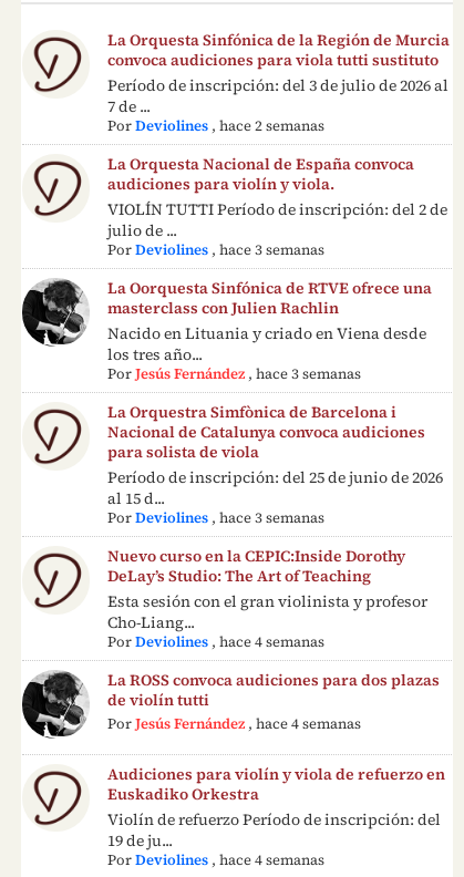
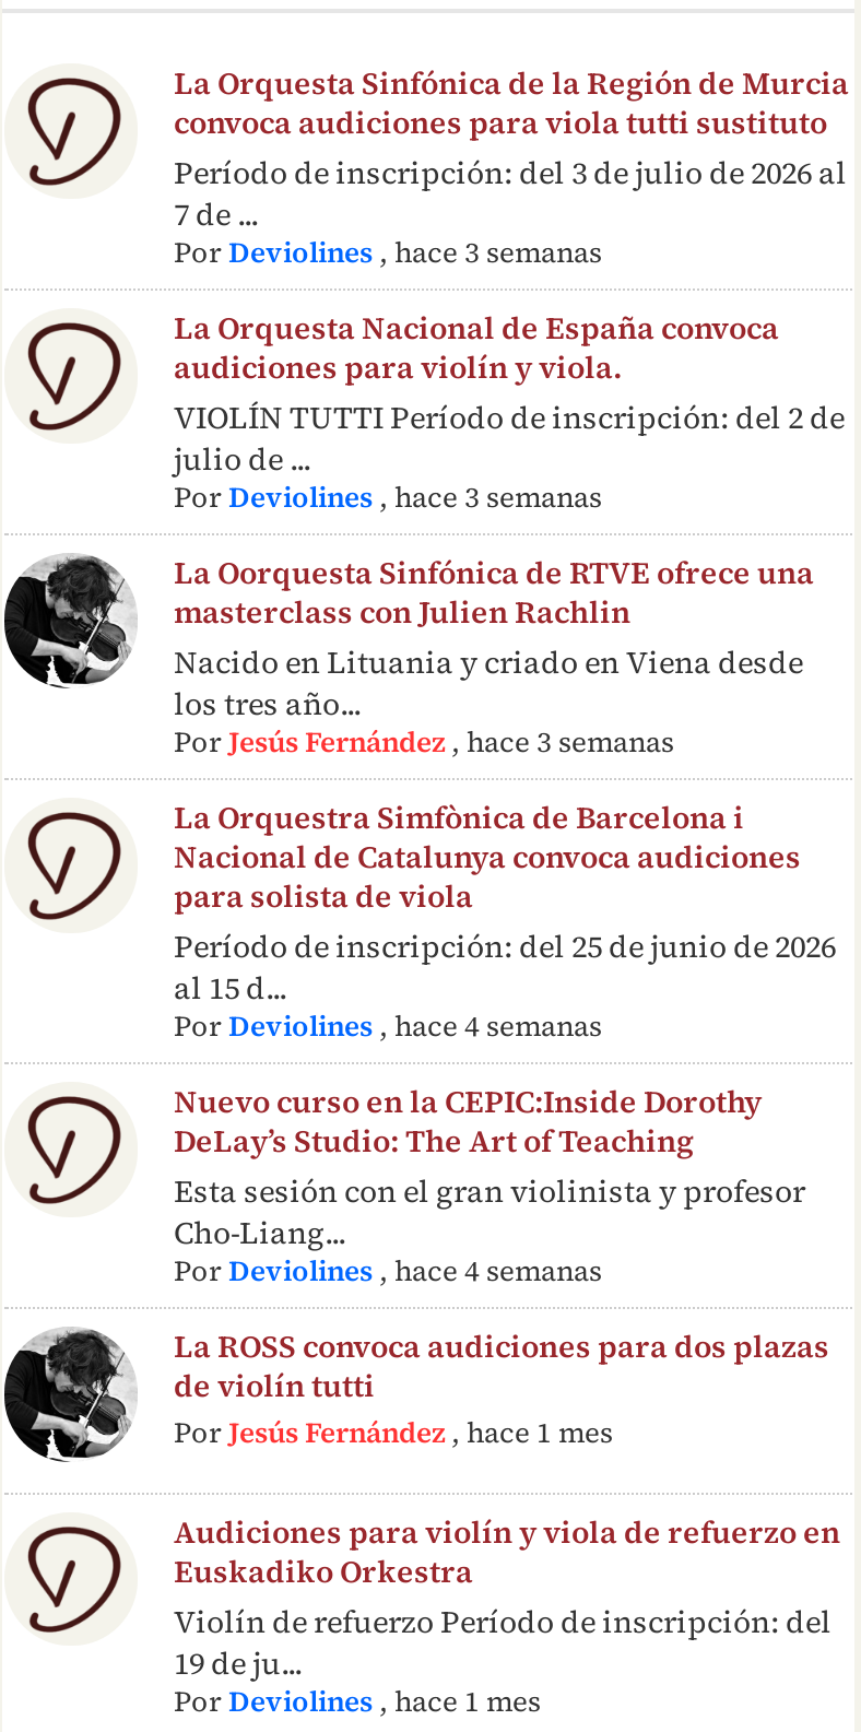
[108,116,325,135] Por Deviolines, hace 2 semanas -> [174,234,602,271] Por Deviolines, hace 3 semanas
[108,508,325,527] Por Deviolines, hace 3 semanas -> [174,1008,602,1045] Por Deviolines, hace 4 semanas
[108,714,362,733] Por Jesús Fernández, hace 4 semanas -> [174,1414,613,1451] Por Jesús Fernández, hace 1 mes
[108,850,325,869] Por Deviolines, hace 4 semanas -> [174,1682,541,1719] Por Deviolines, hace 1 mes

